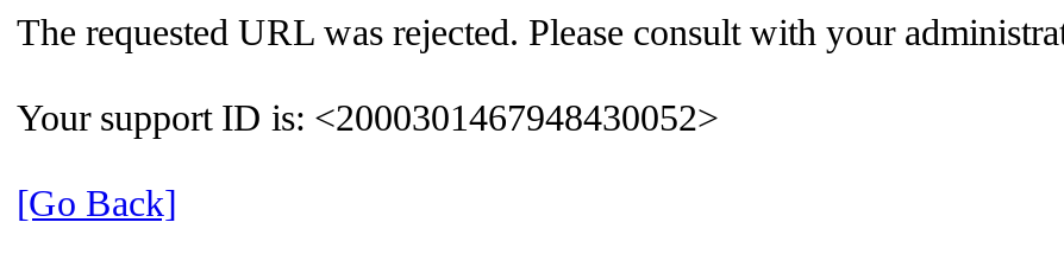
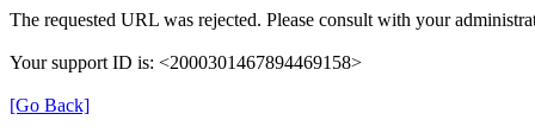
[17,97,719,138] Your support ID is: <2000301467948430052> -> [10,52,362,72] Your support ID is: <2000301467894469158>

